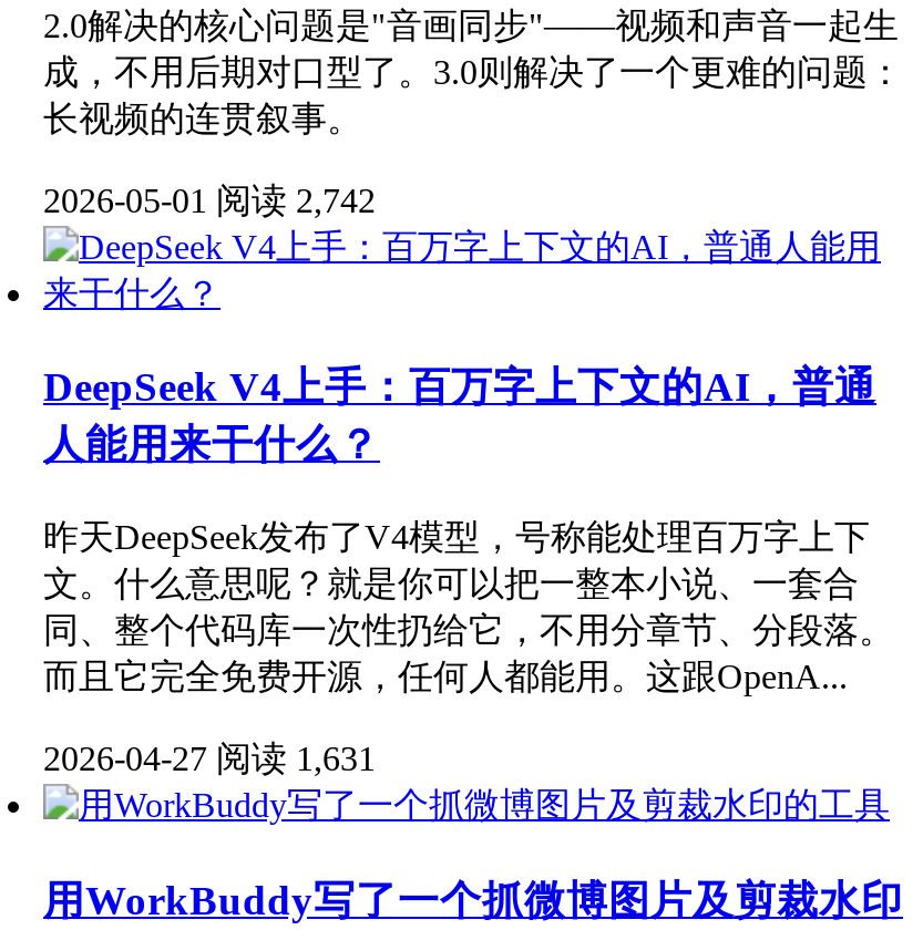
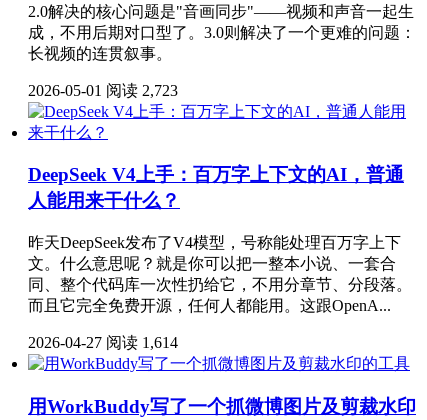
[43,181,376,218] 2026-05-01 阅读 2,742 -> [28,82,178,99] 2026-05-01 阅读 2,723
[43,740,376,777] 2026-04-27 阅读 1,631 -> [28,334,178,351] 2026-04-27 阅读 1,614

